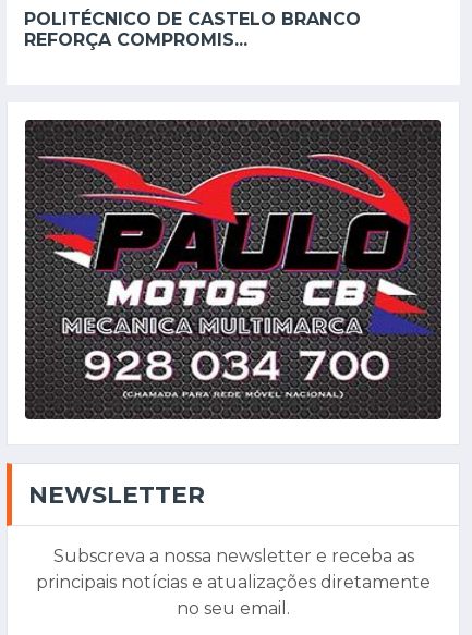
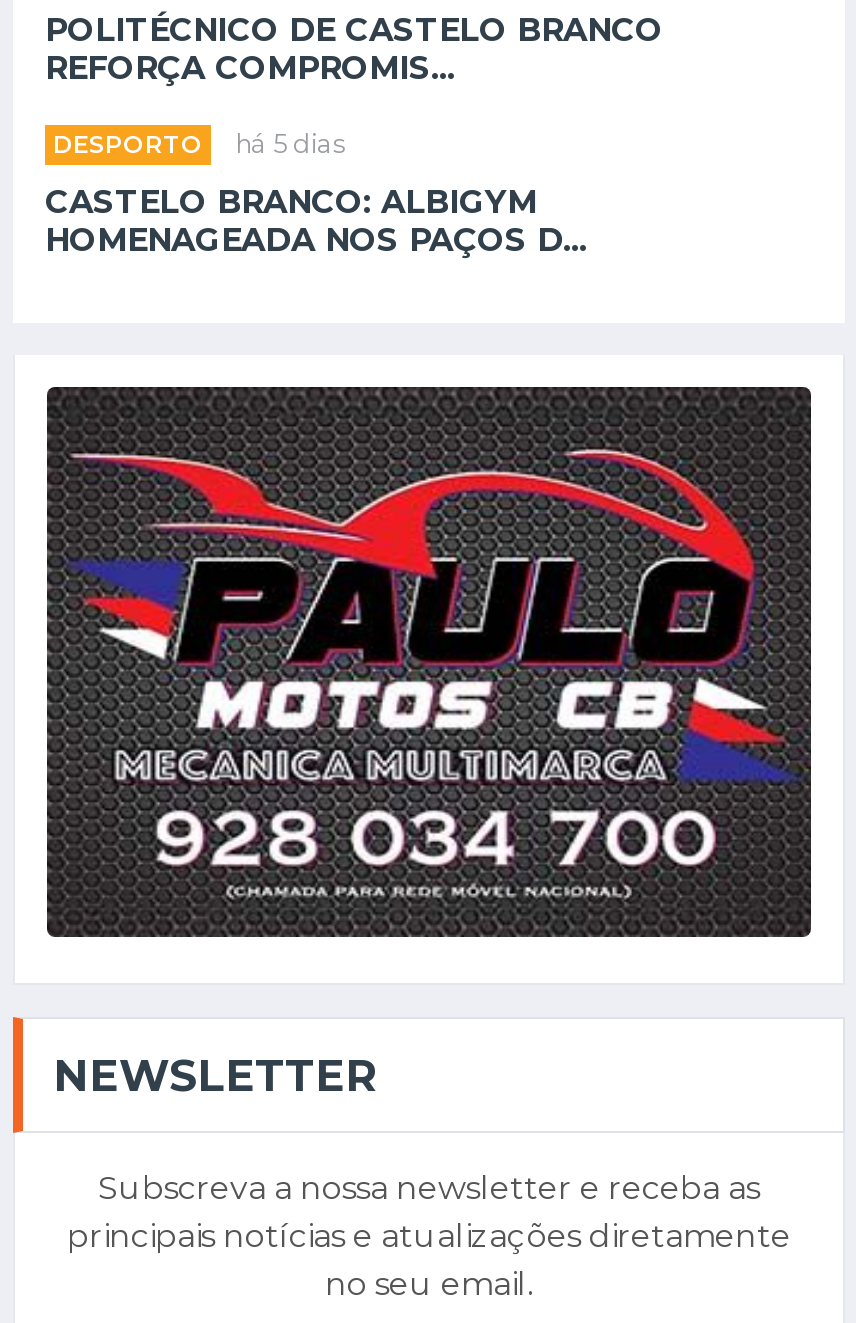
none -> [45,128,587,258] DESPORTO | há 5 dias | CASTELO BRANCO: ALBIGYM | HOMENAGEADA NOS PAÇOS D...

